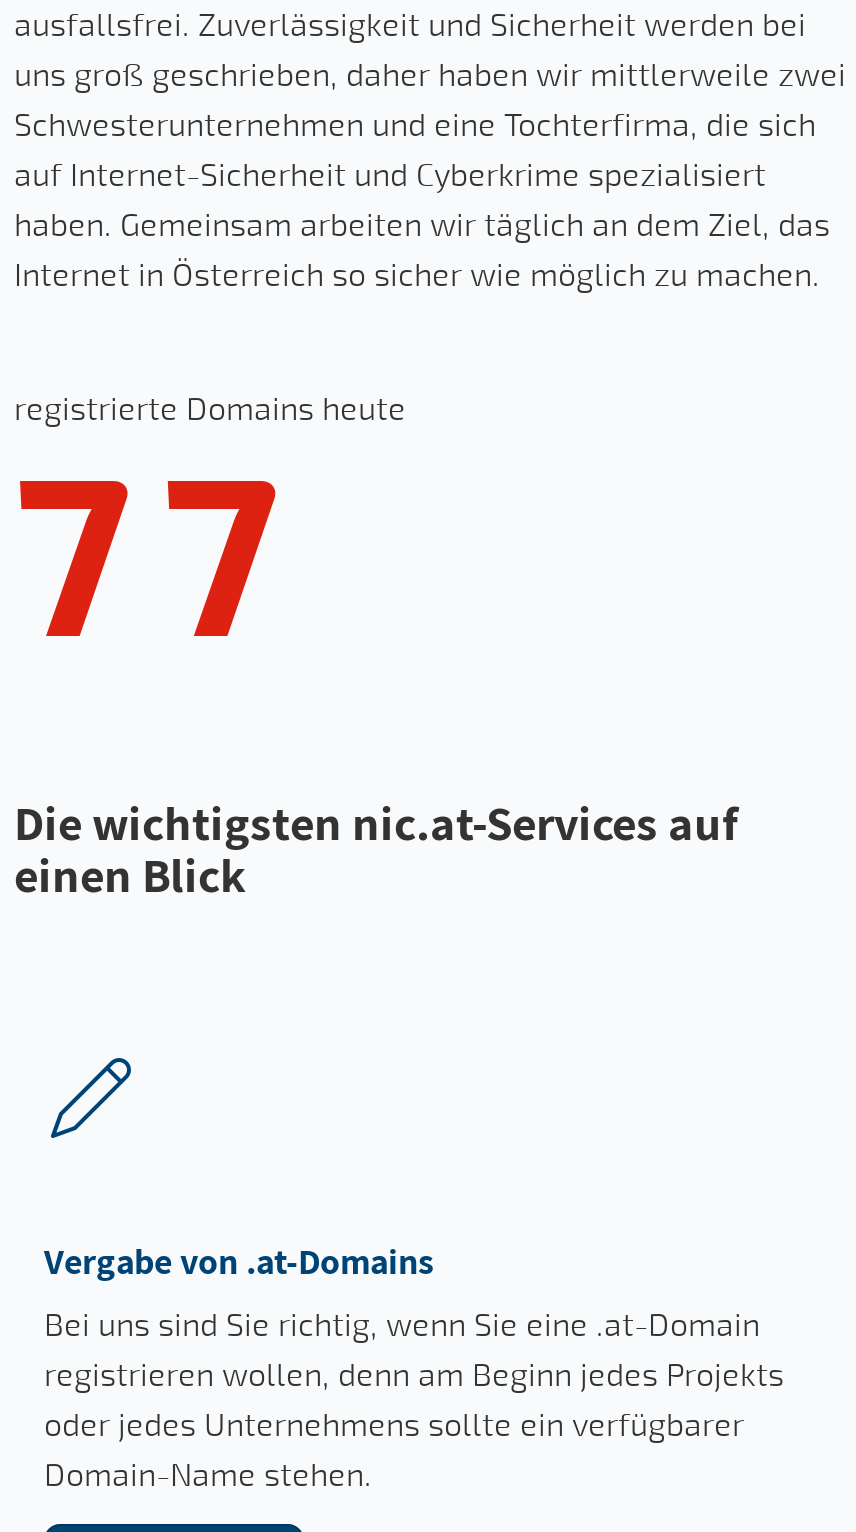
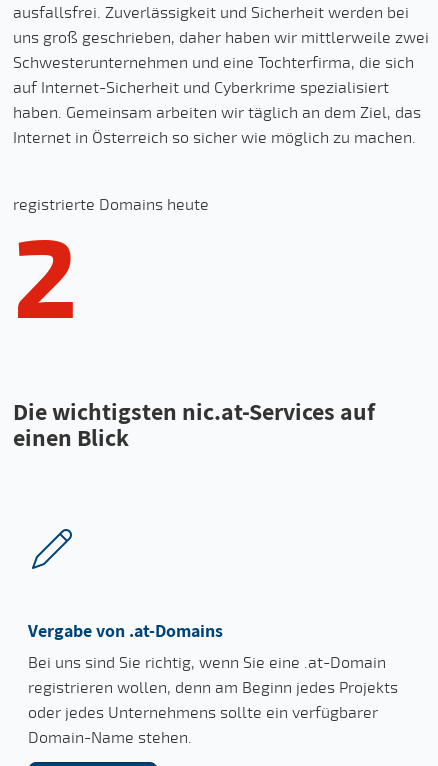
[14,424,280,706] 7 7 -> [13,212,78,353] 2

